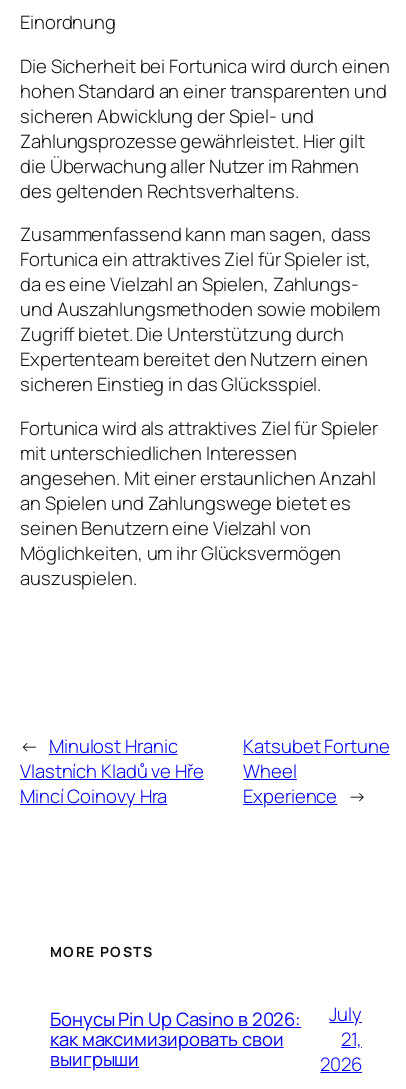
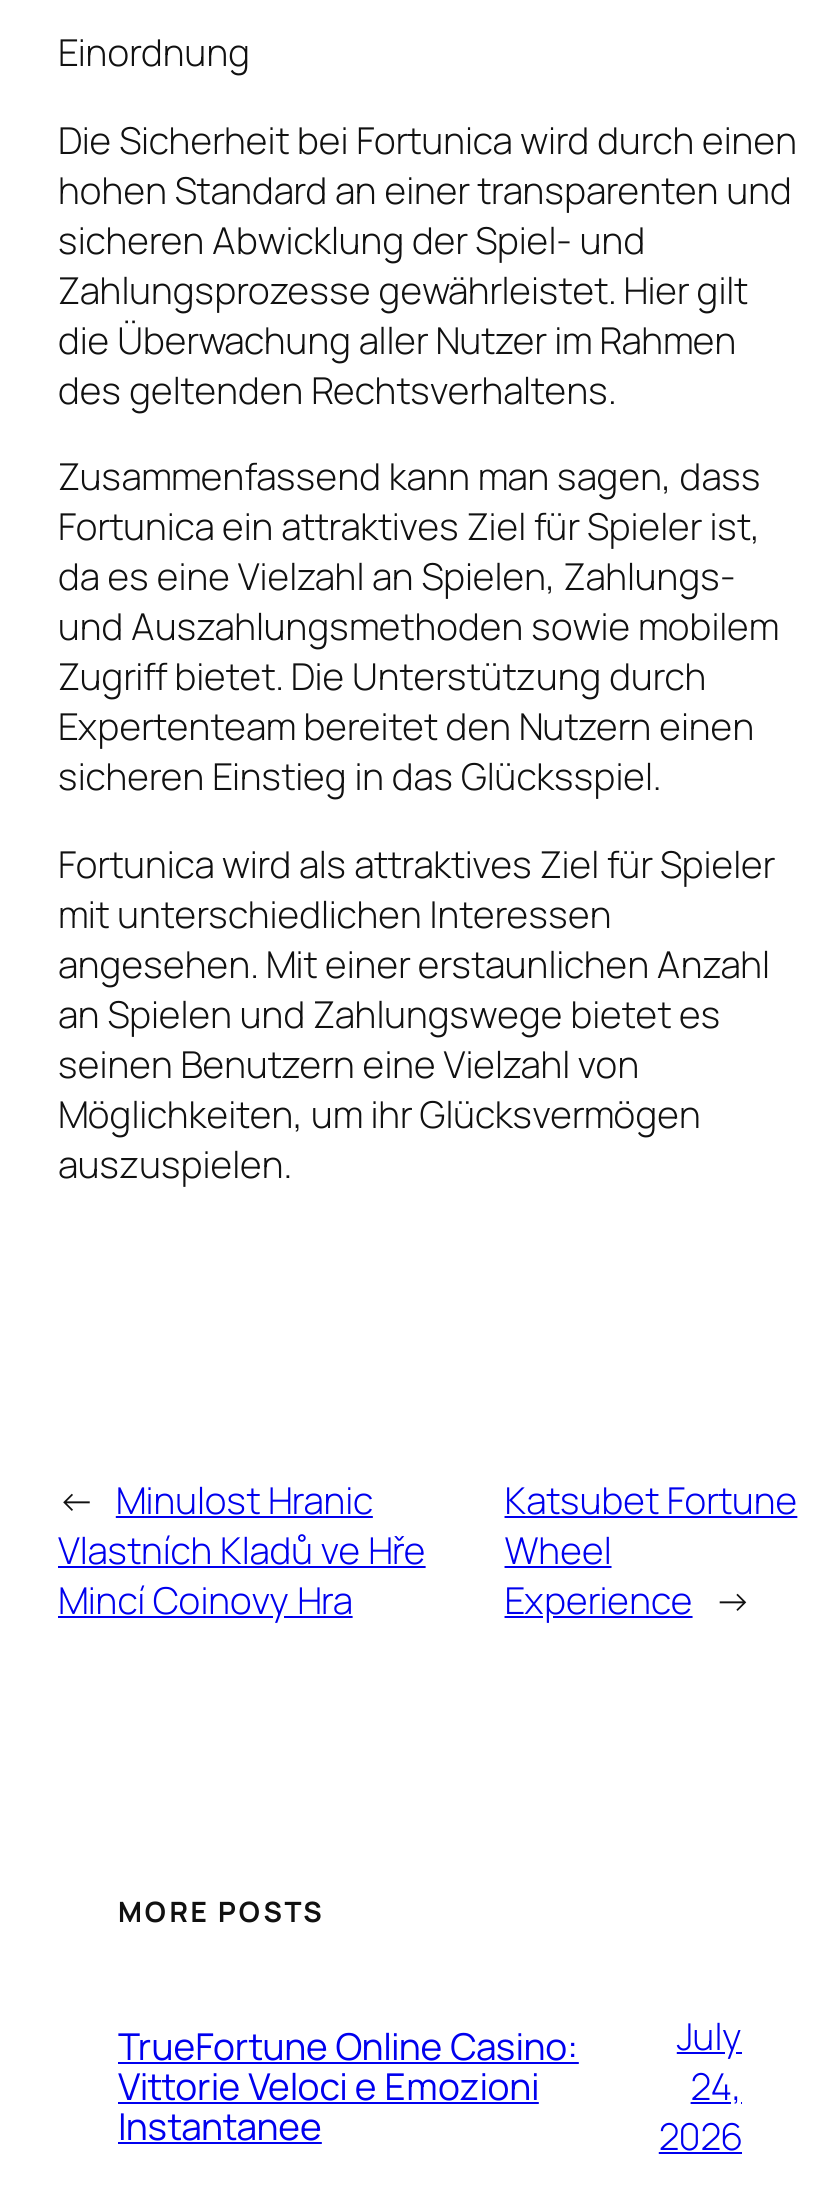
[50,1006,301,1072] Бонусы Pin Up Casino в 2026: | как максимизировать свои | выигрыши -> [118,2021,579,2153] TrueFortune Online Casino: | Vittorie Veloci e Emozioni | Instantanee
[341,1026,362,1052] 21, -> [691,2060,742,2112] 24,

